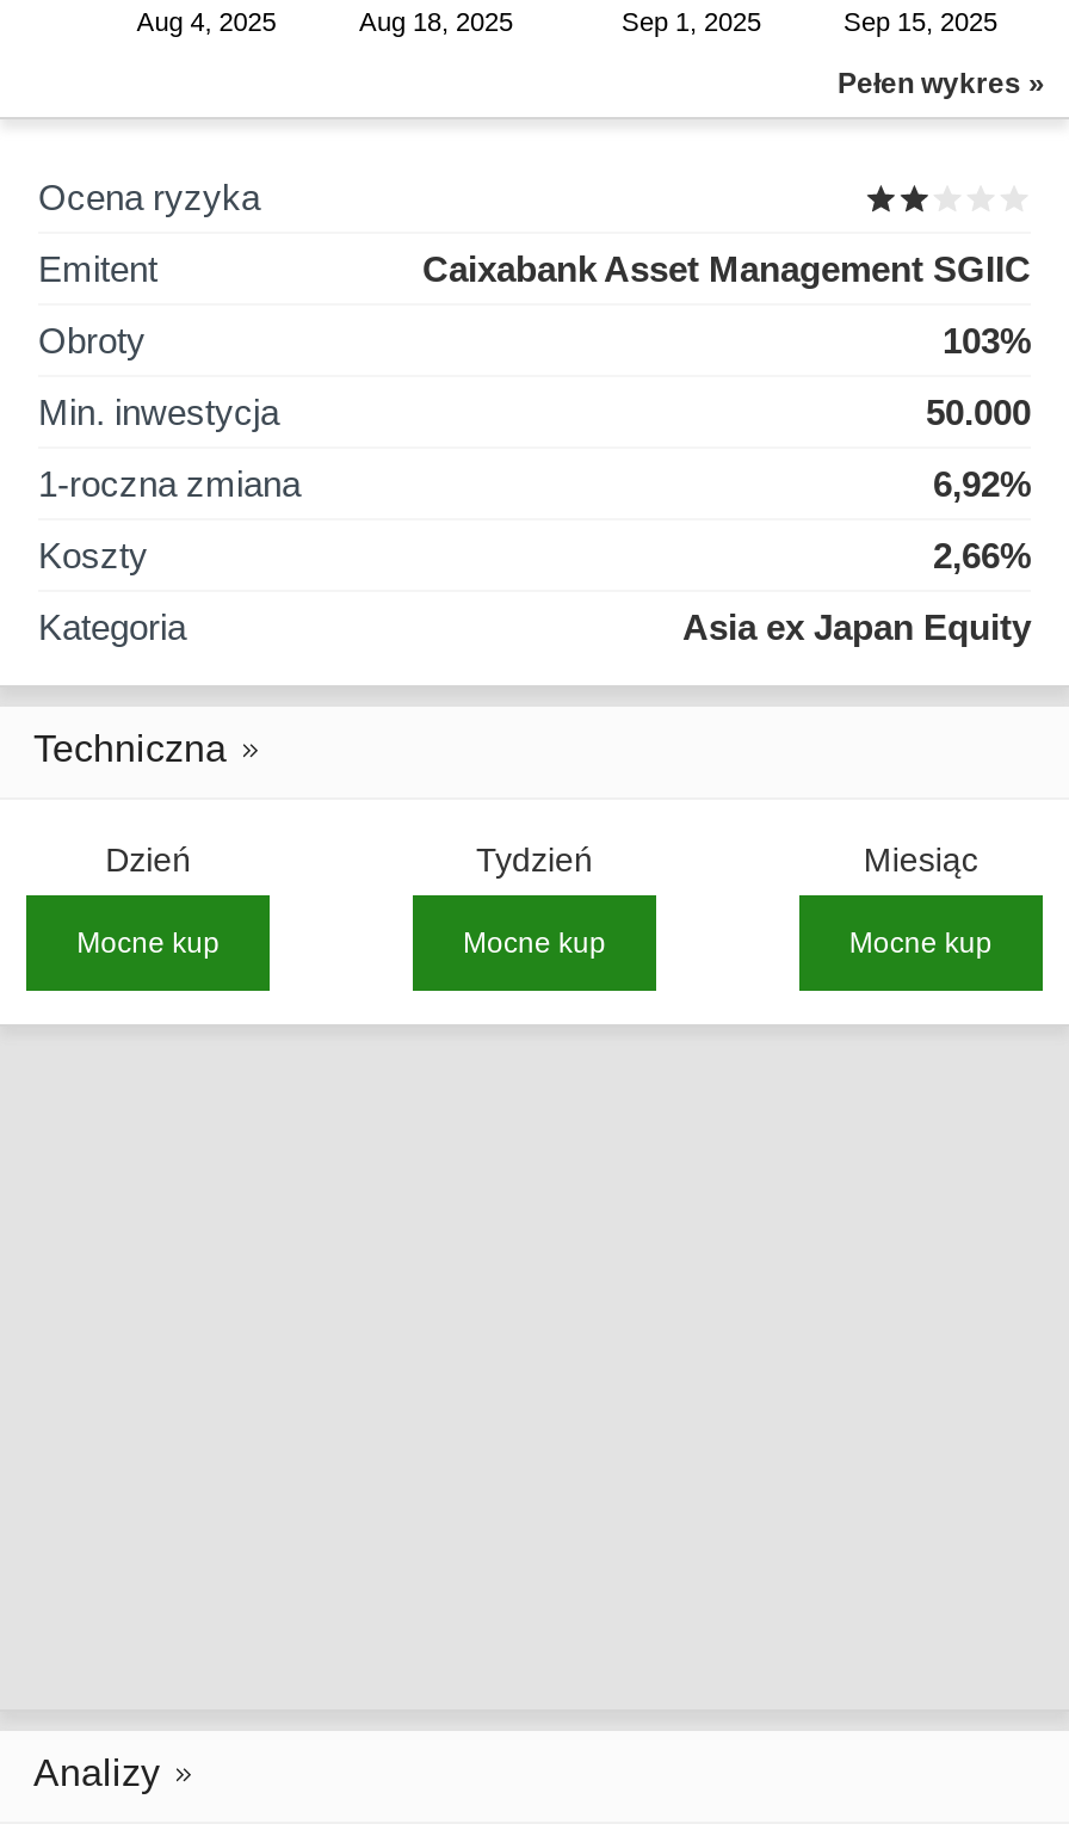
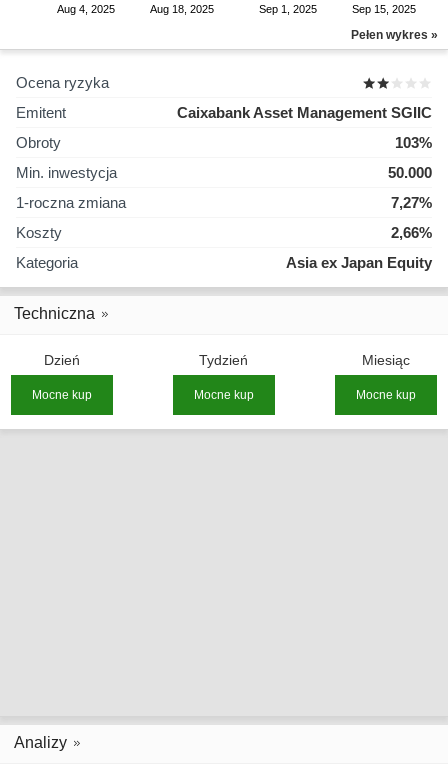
[933,463,1031,504] 6,92% -> [391,194,432,211] 7,27%

